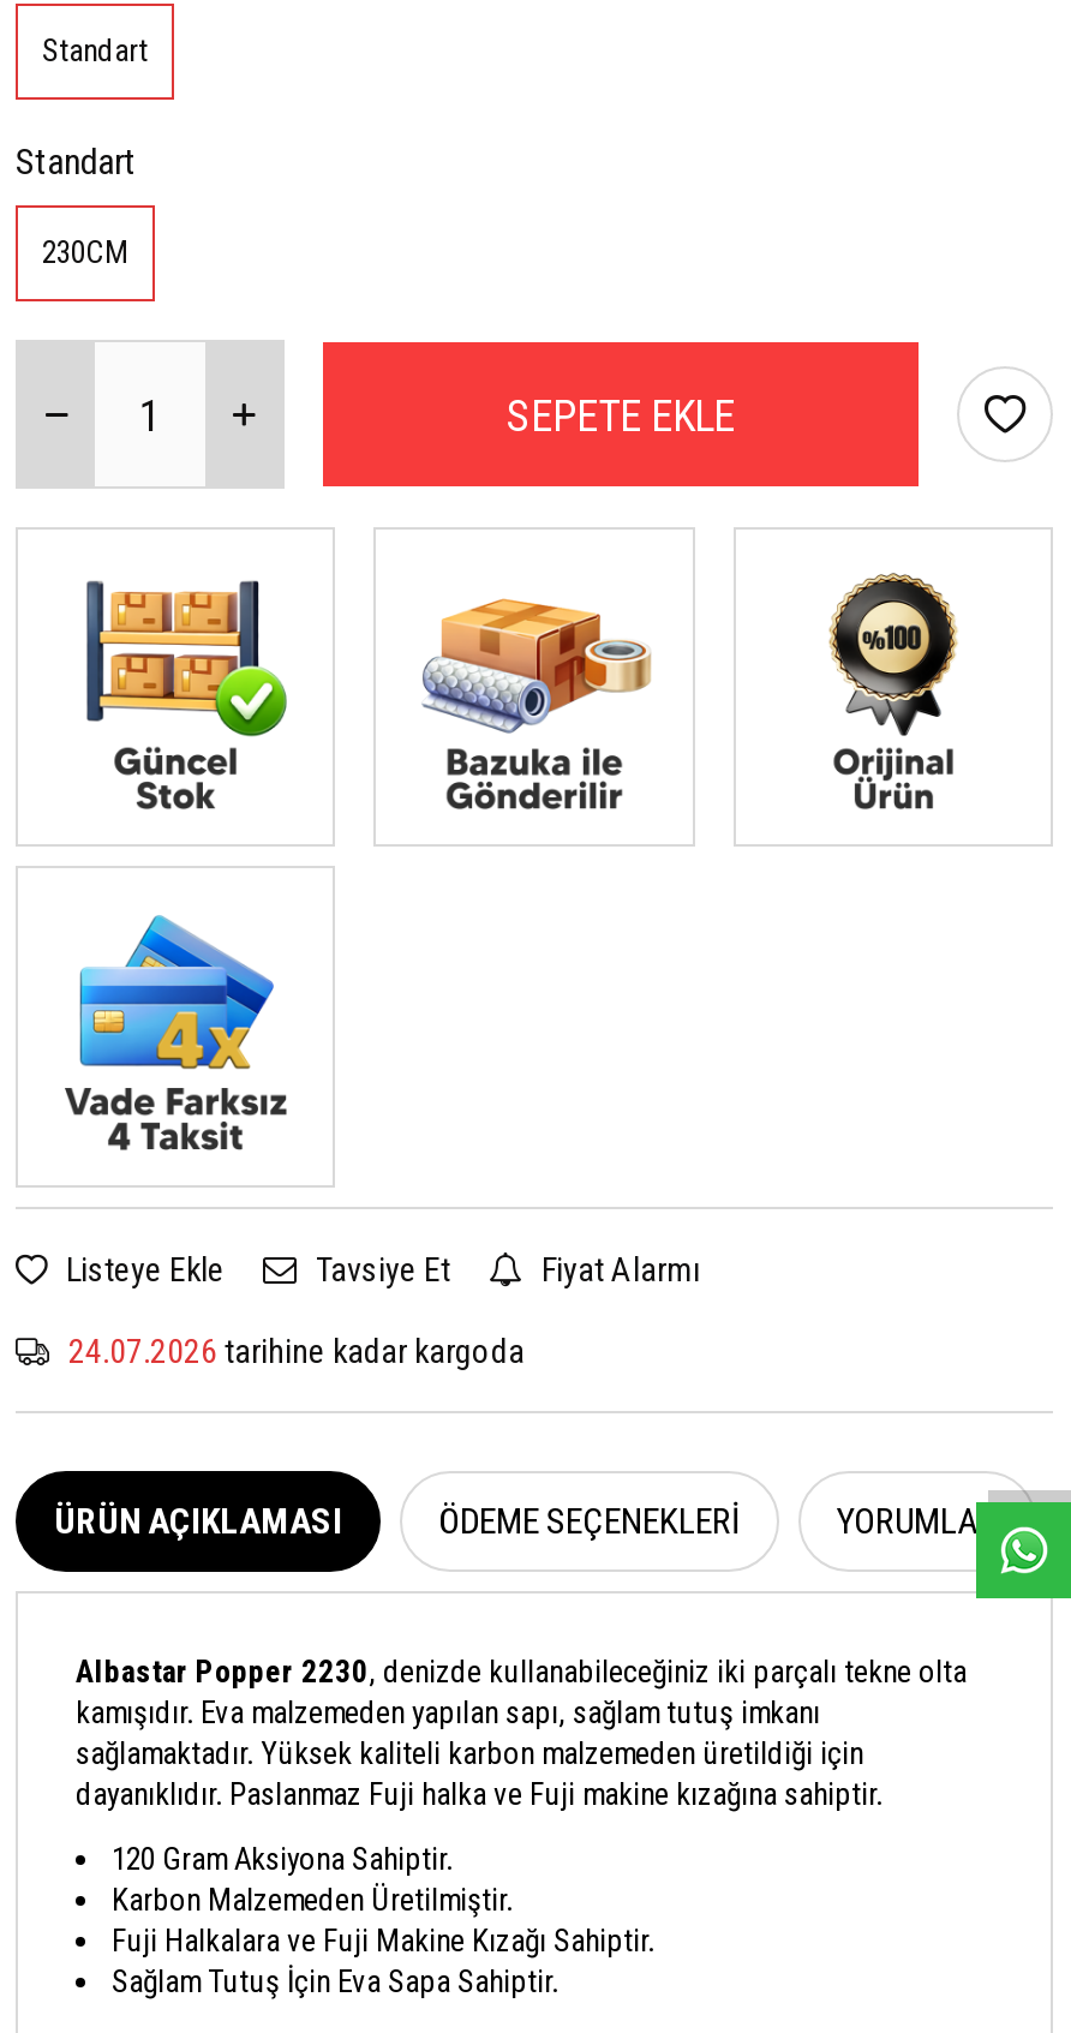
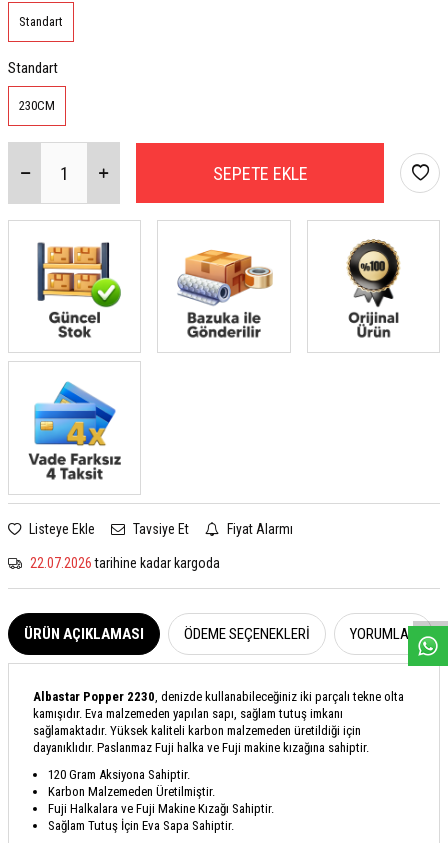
[68,1331,525,1369] 24.07.2026 tarihine kadar kargoda -> [30,555,220,571] 22.07.2026 tarihine kadar kargoda

